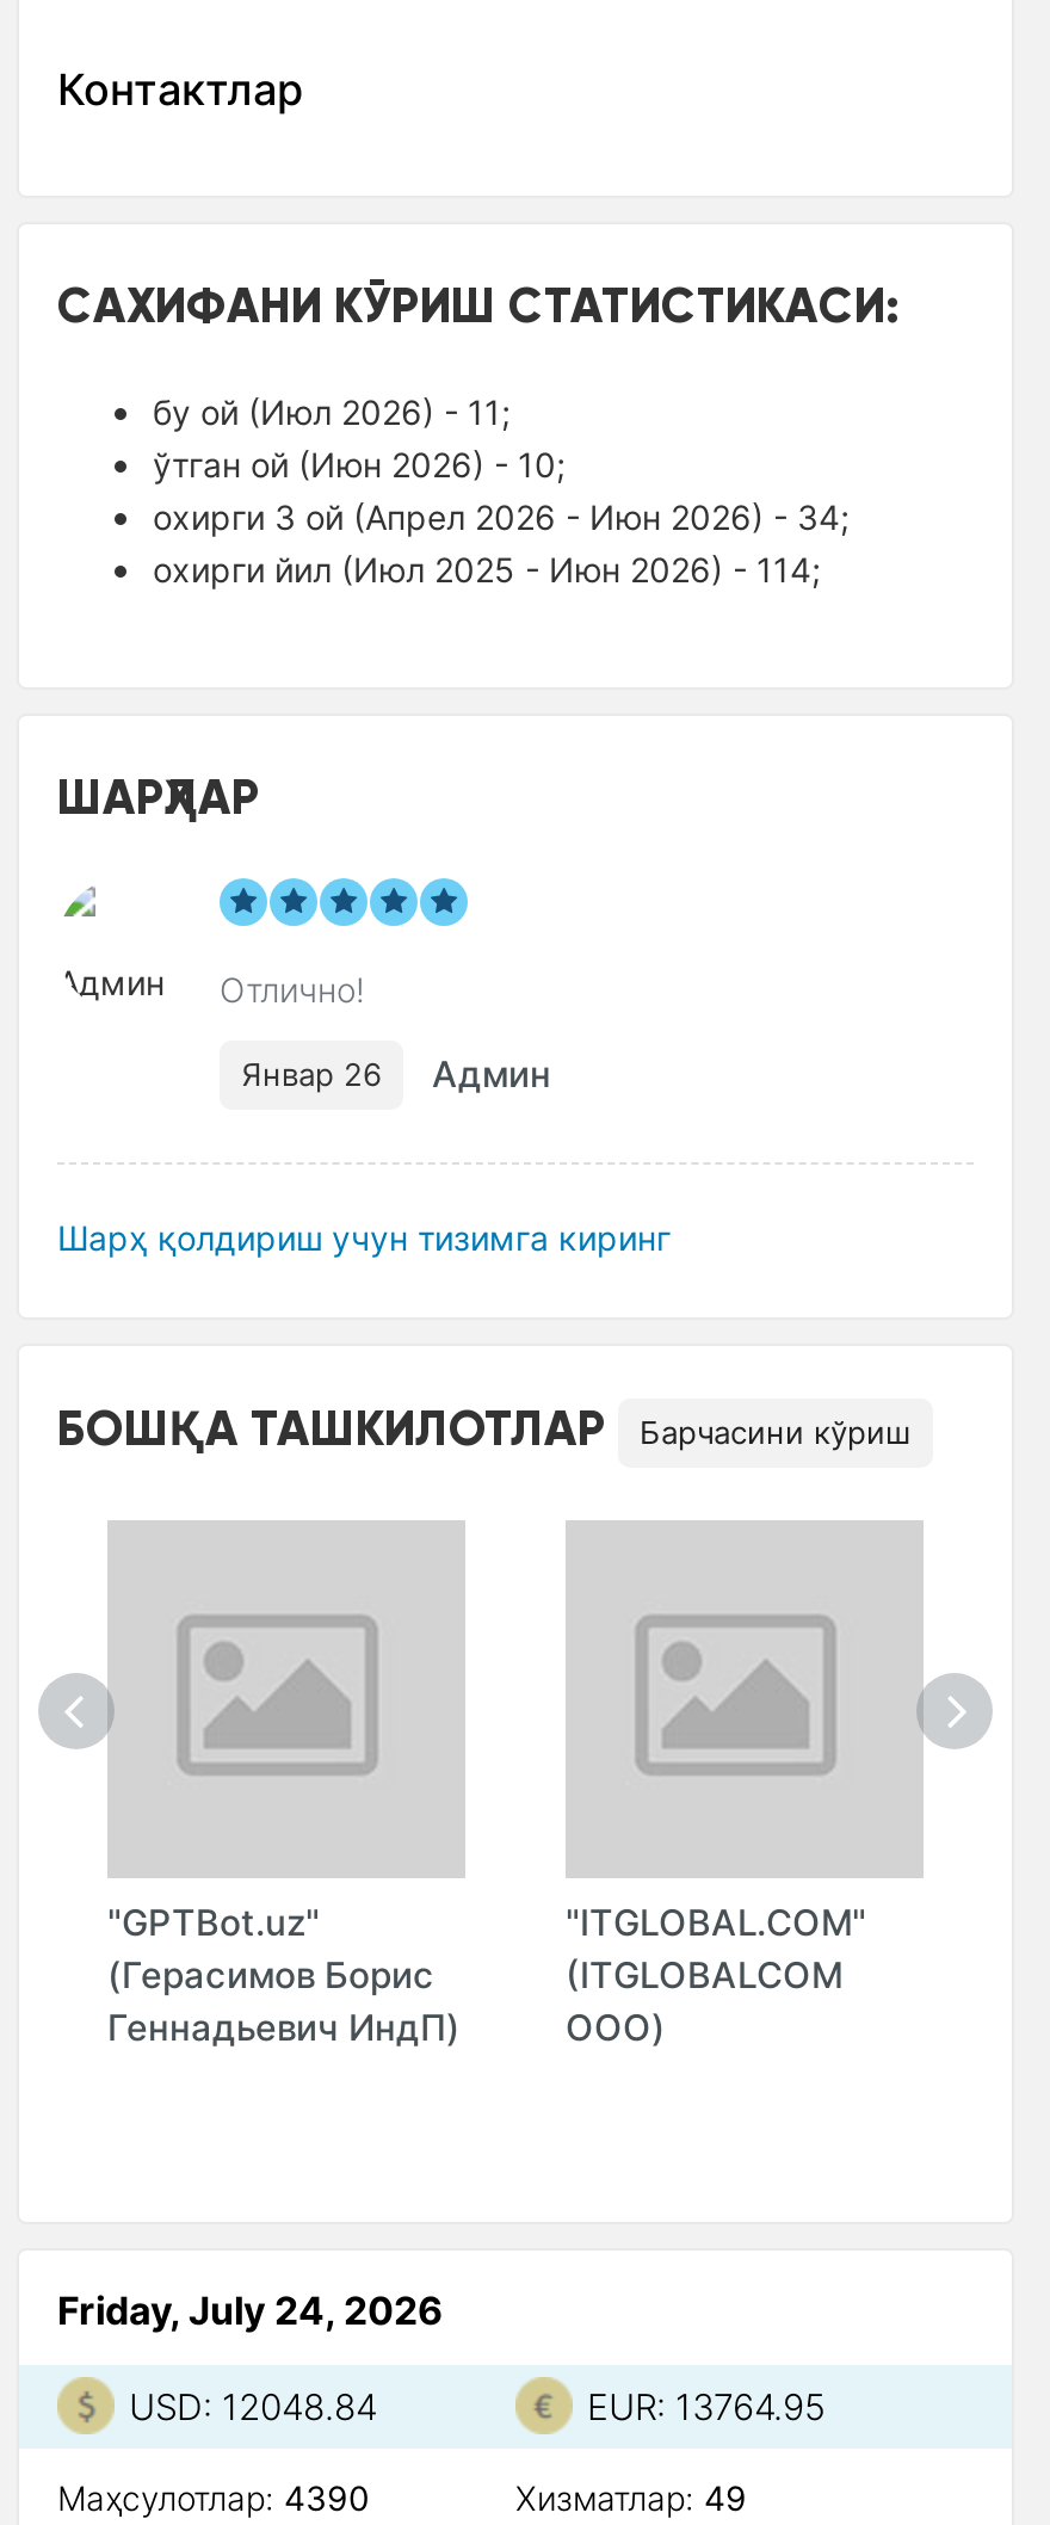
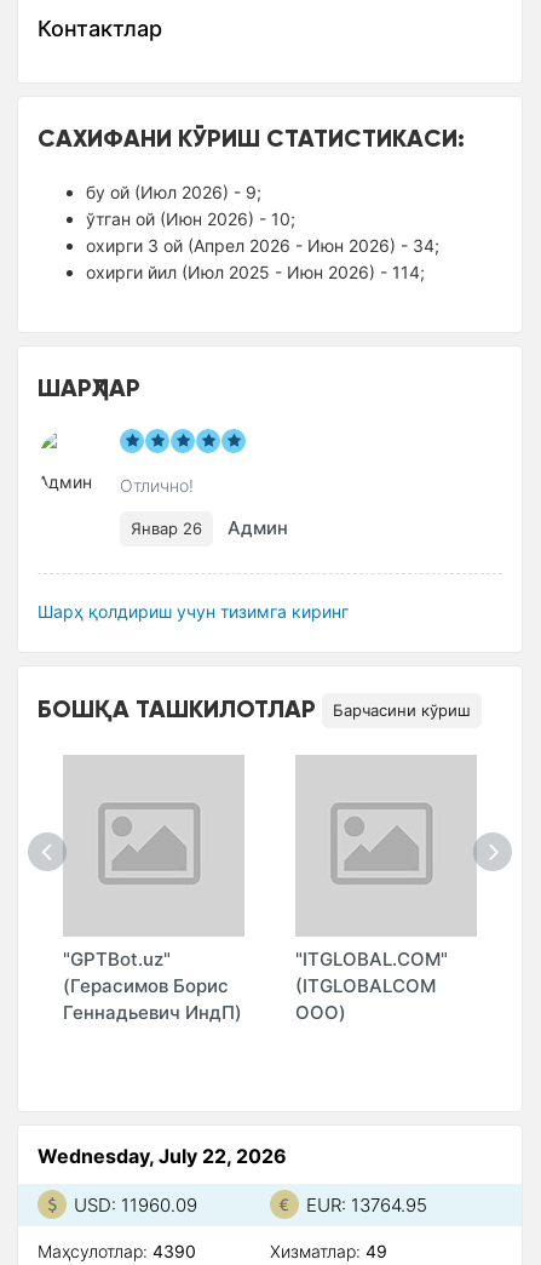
[153,391,511,431] бу ой (Июл 2026) - 11; -> [86,182,261,202] бу ой (Июл 2026) - 9;
[57,2286,444,2334] Friday, July 24, 2026 -> [38,1144,287,1168] Wednesday, July 22, 2026
[129,2384,377,2429] USD: 12048.84 -> [74,1193,197,1216] USD: 11960.09

